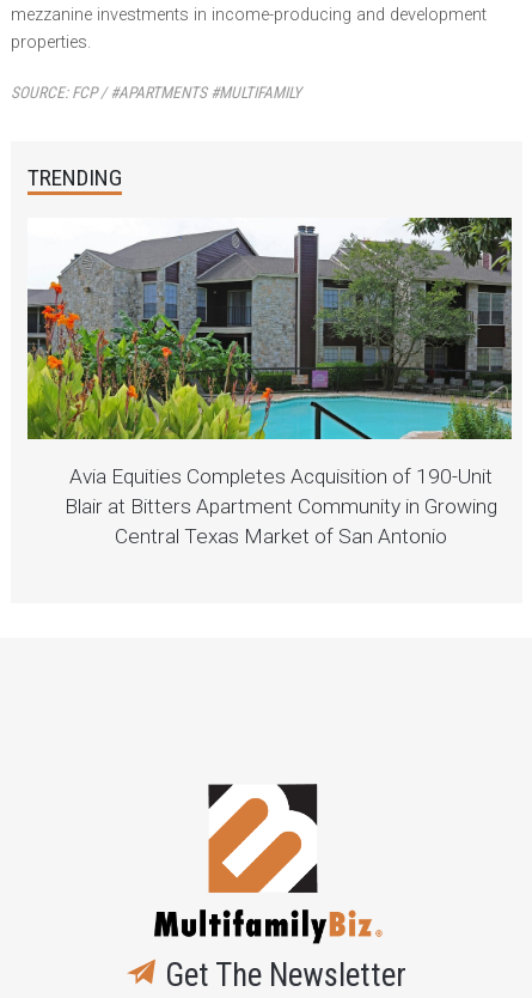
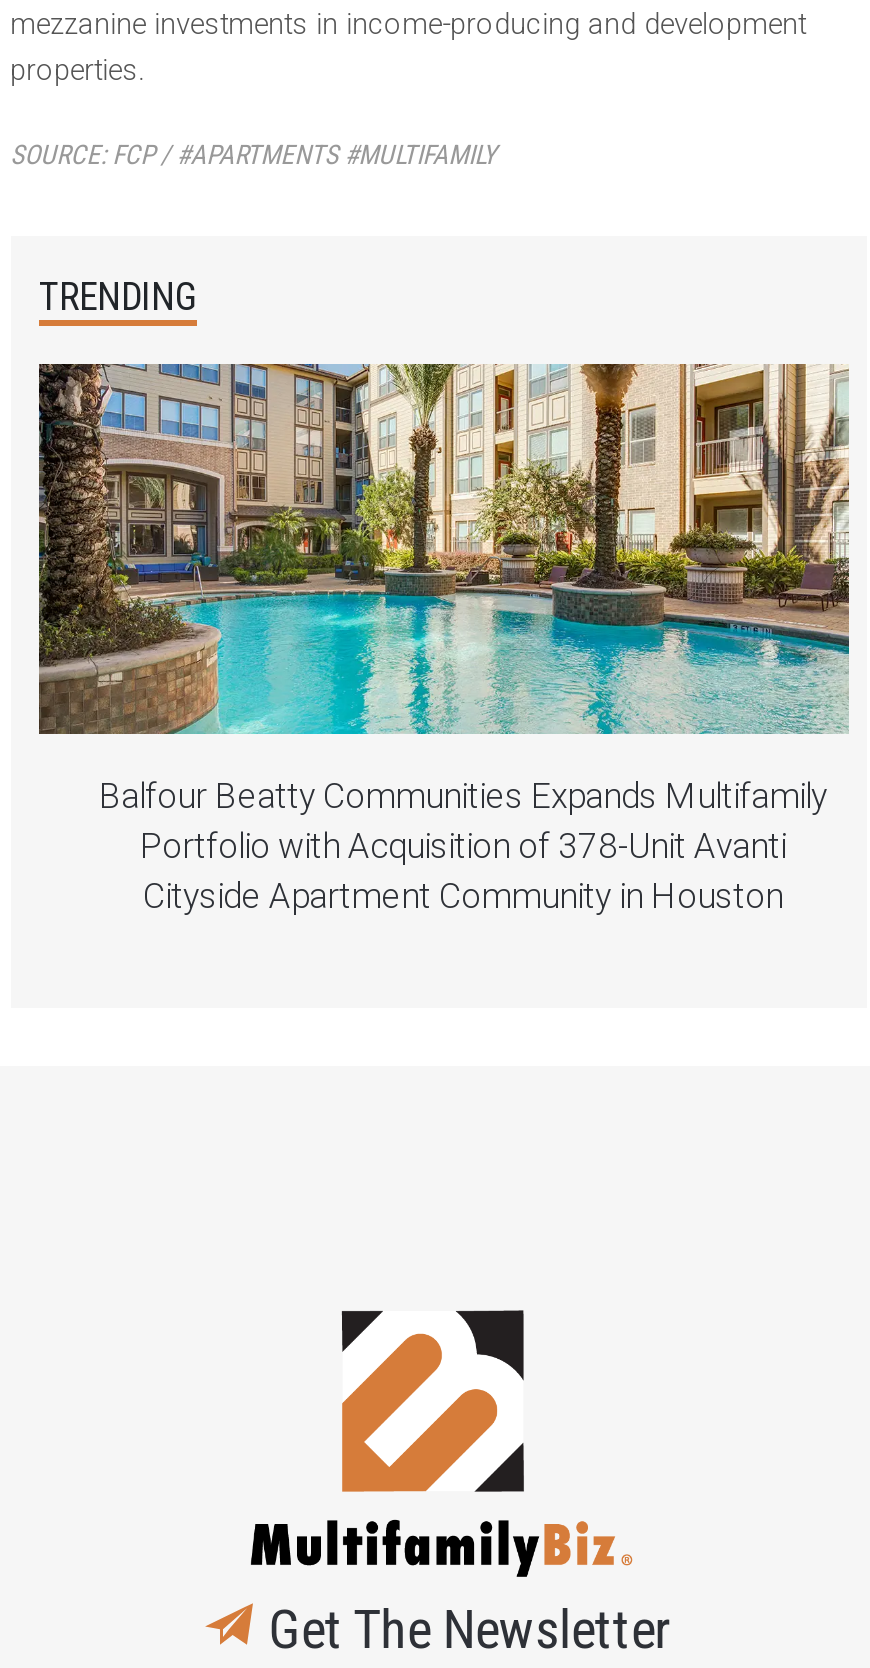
[26,217,513,548] [image] | Avia Equities Completes Acquisition of 190-Unit | Blair at Bitters Apartment Community in Growing | Central Texas Market of San Antonio -> [37,362,851,916] [image] | Balfour Beatty Communities Expands Multifamily | Portfolio with Acquisition of 378-Unit Avanti | Cityside Apartment Community in Houston

